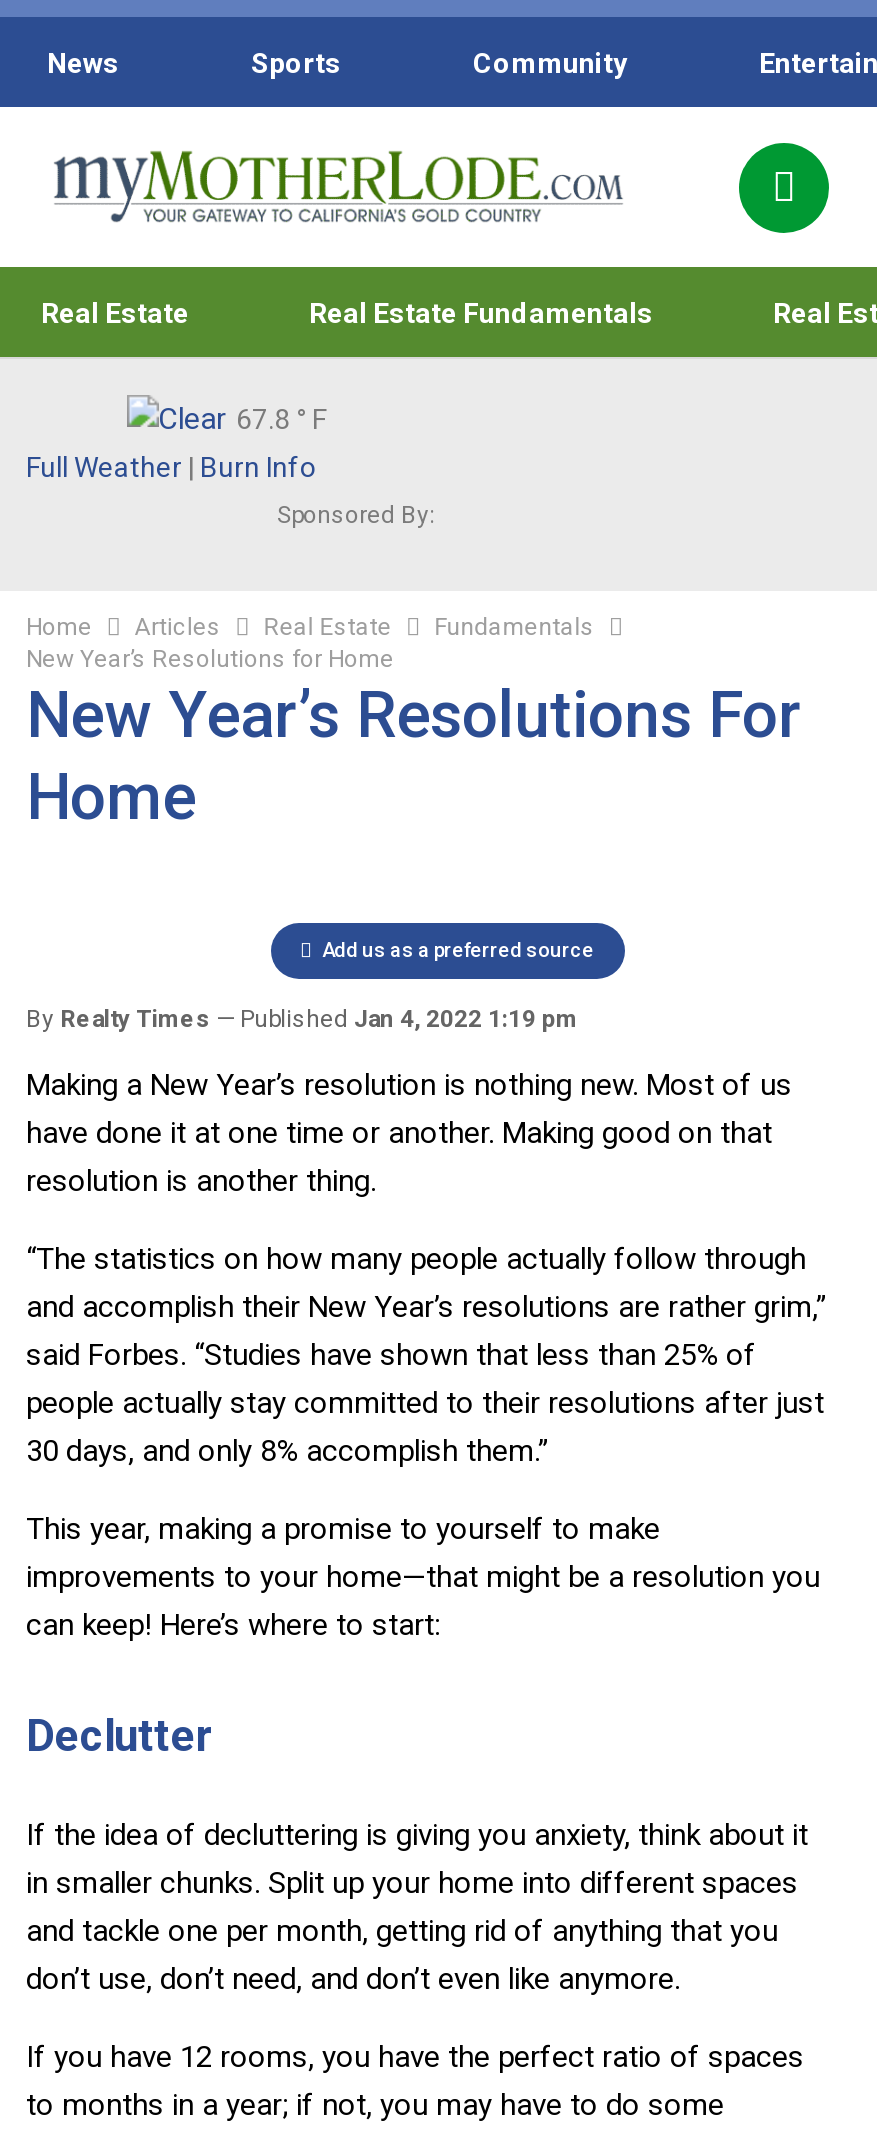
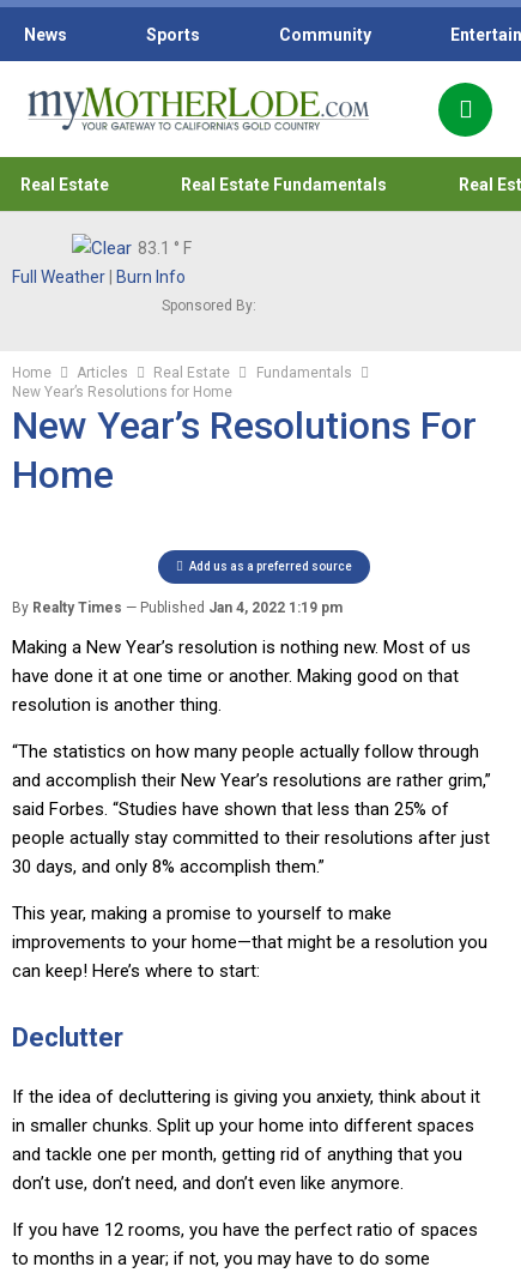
[236,403,326,435] 67.8 ° F -> [137,239,191,258] 83.1 ° F

